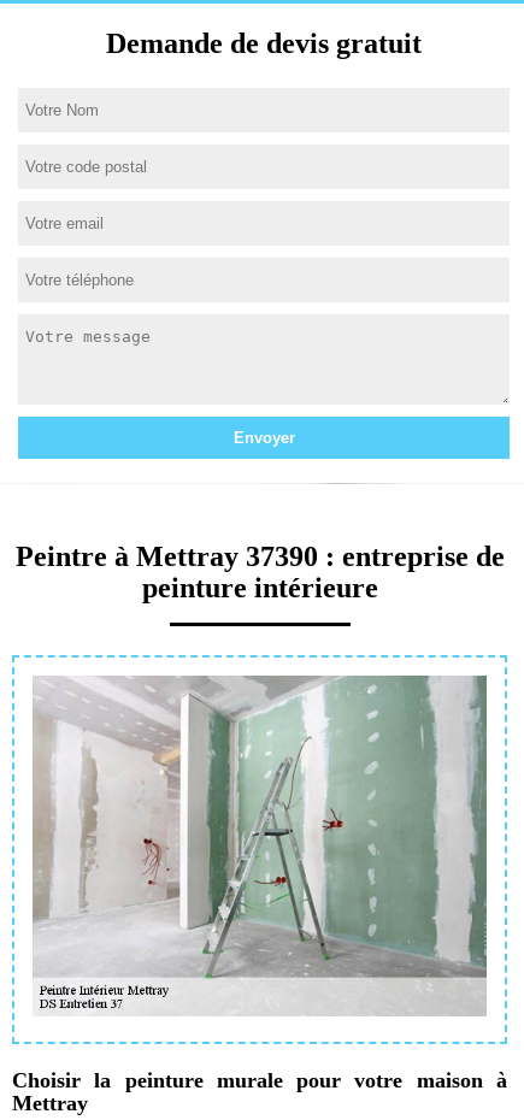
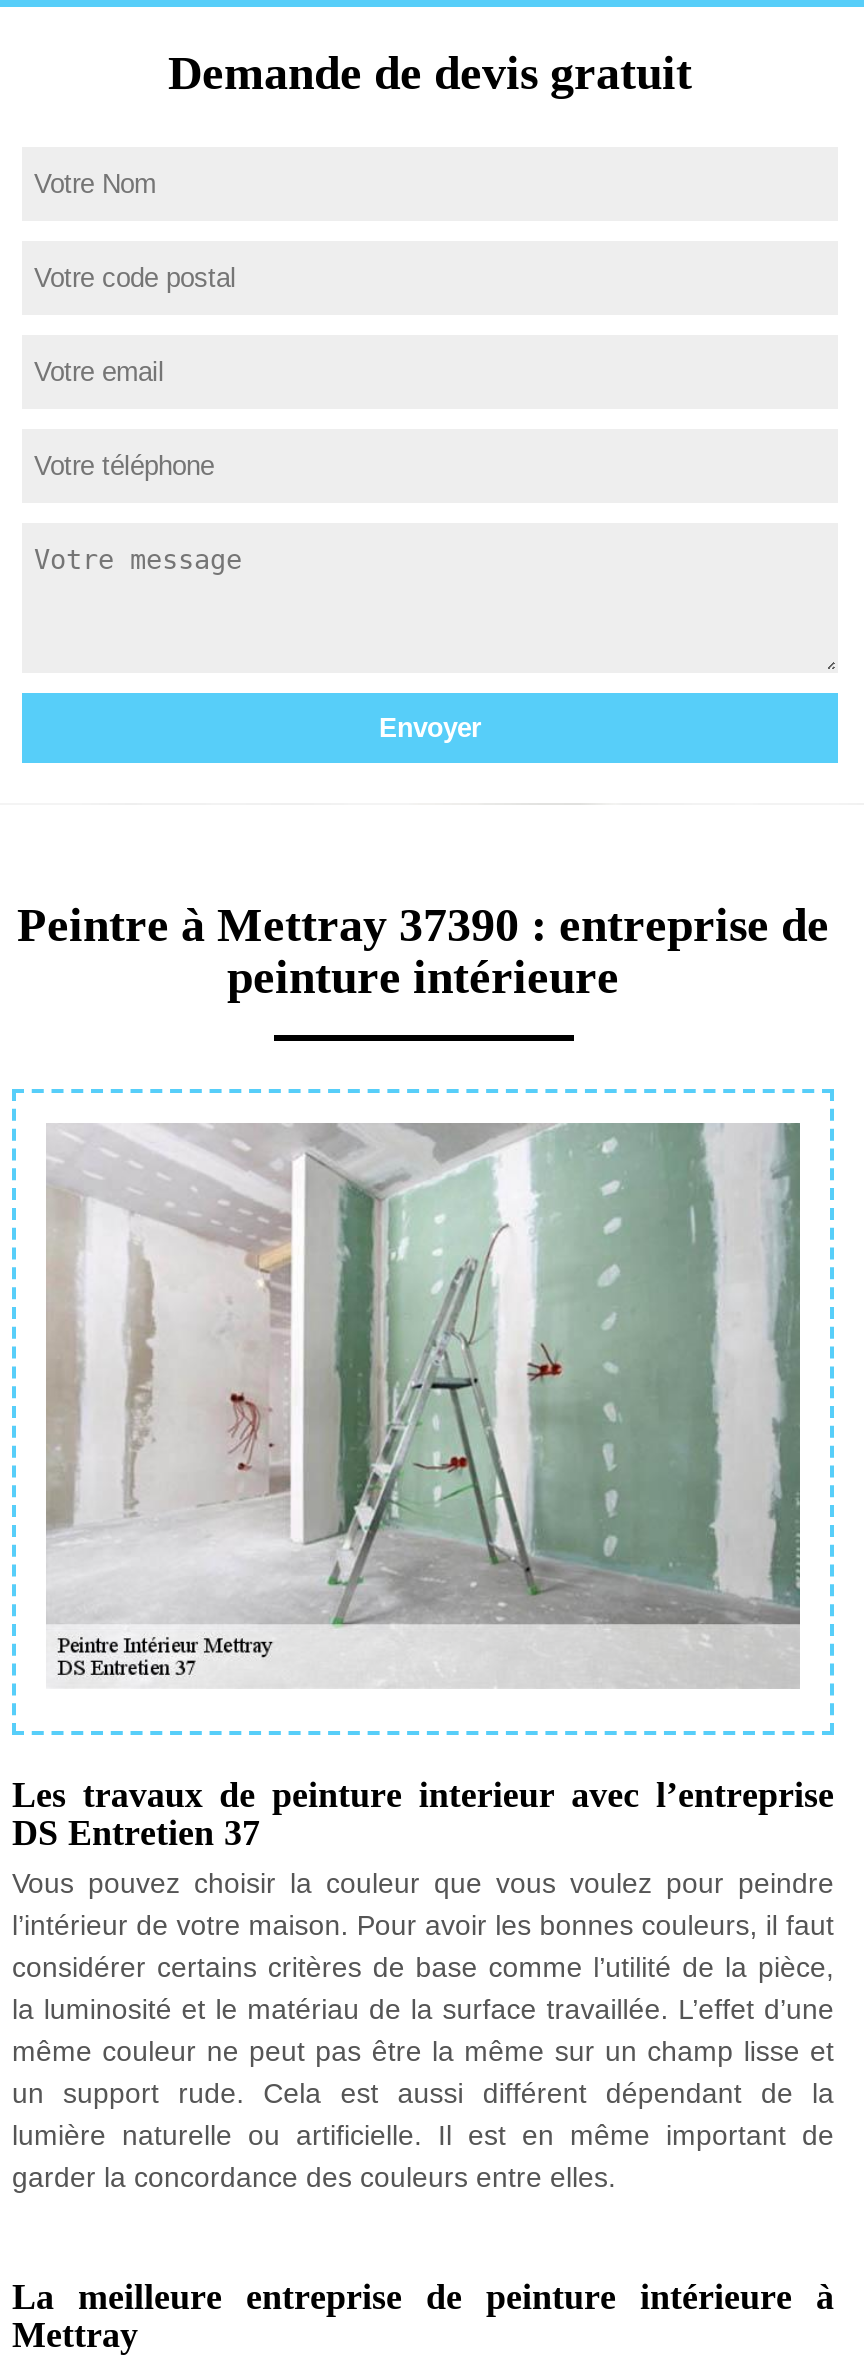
[12,1068,507,1092] Choisir la peinture murale pour votre maison à -> [12,1775,834,2317] Les travaux de peinture interieur avec l’entreprise | DS Entretien 37 | Vous pouvez choisir la couleur que vous voulez pour peindre | l’intérieur de votre maison. Pour avoir les bonnes couleurs, il faut | considérer certains critères de base comme l’utilité de la pièce, | la luminosité et le matériau de la surface travaillée. L’effet d’une | même couleur ne peut pas être la même sur un champ lisse et | un support rude. Cela est aussi différent dépendant de la | lumière naturelle ou artificielle. Il est en même important de | garder la concordance des couleurs entre elles. | La meilleure entreprise de peinture intérieure à

